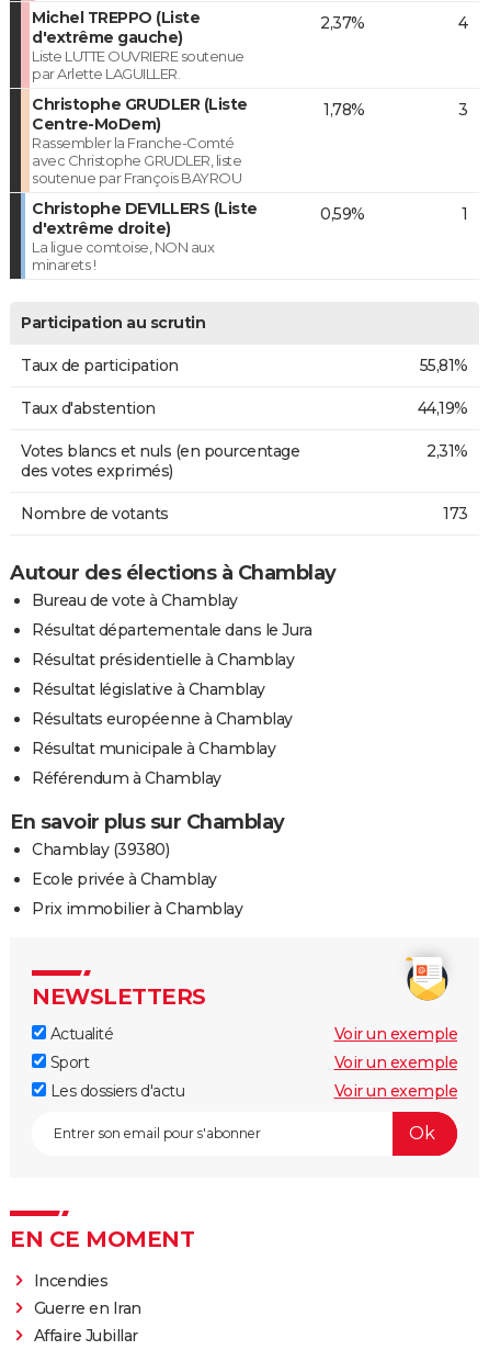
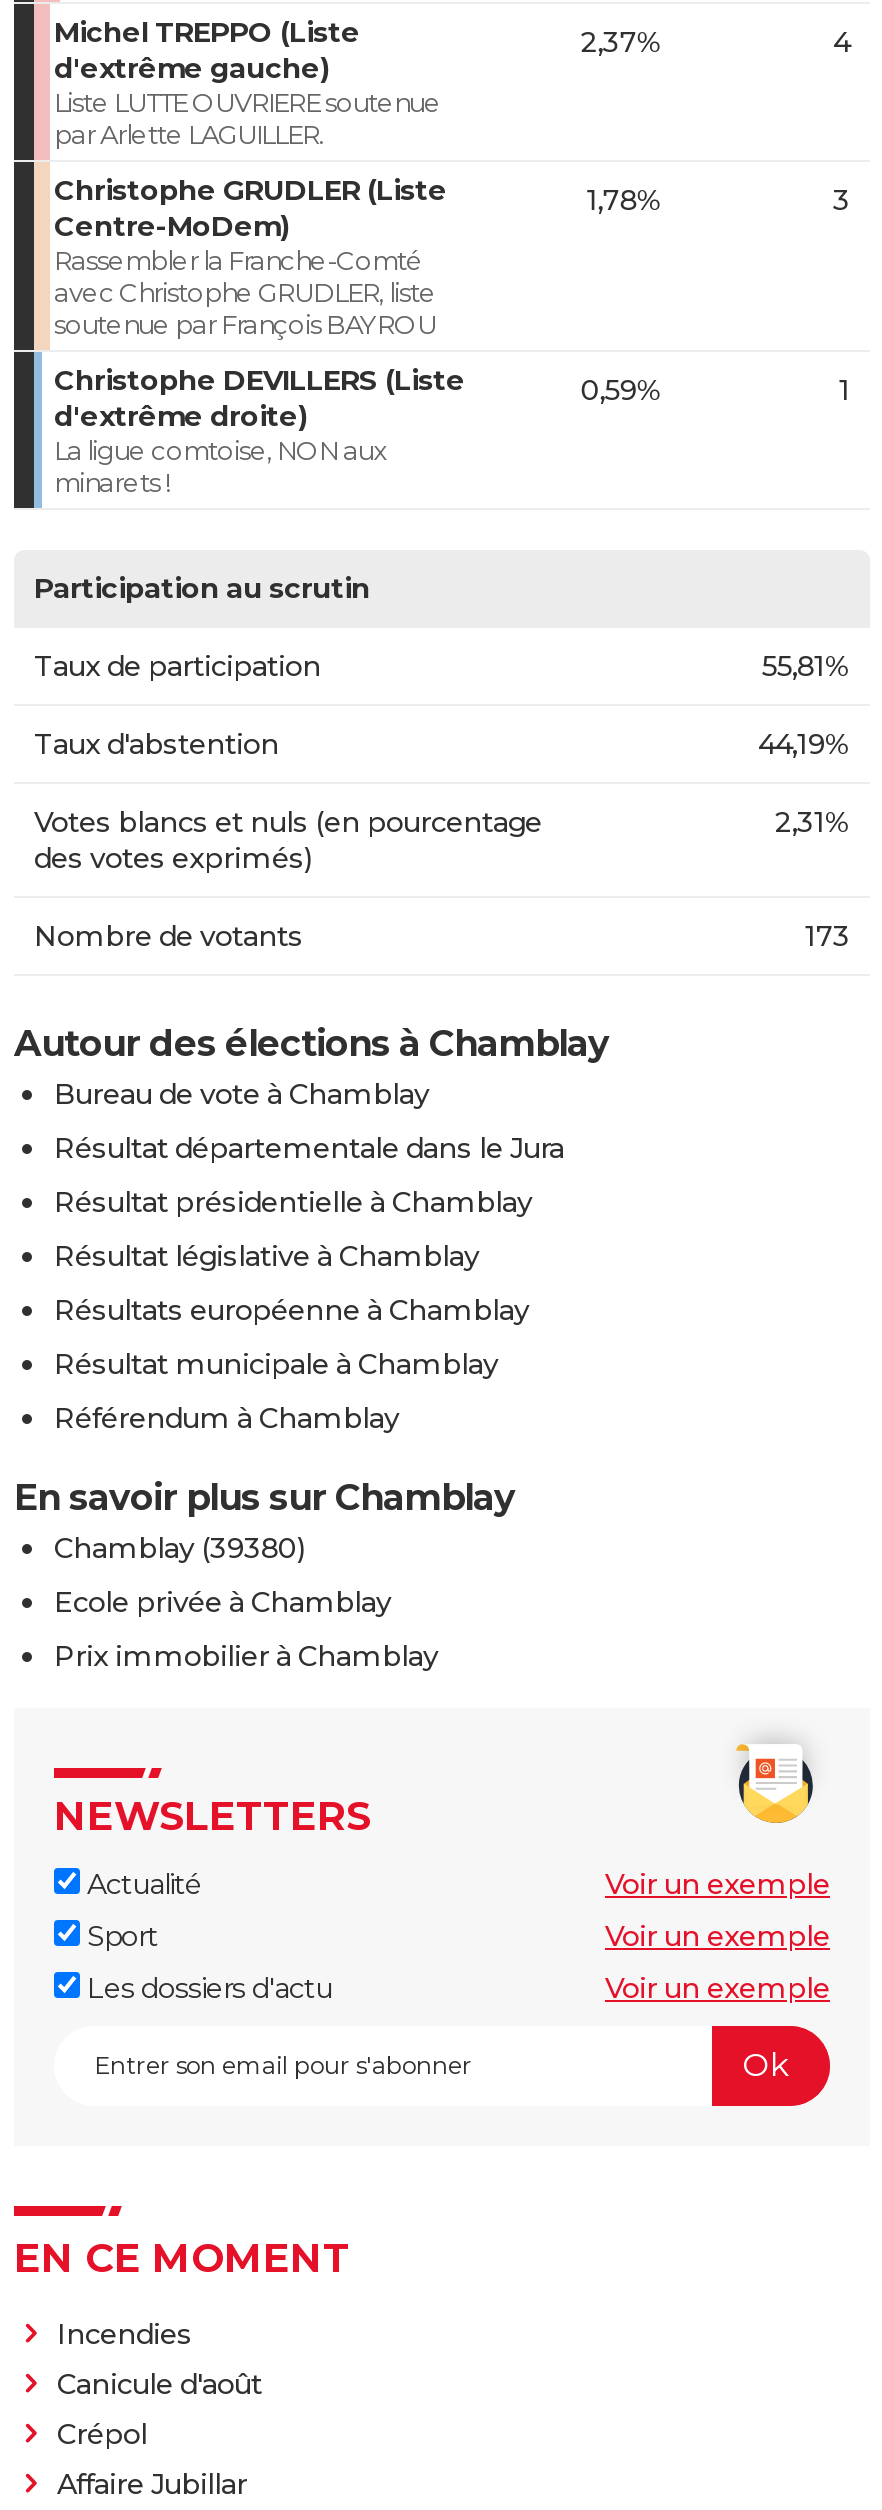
[33,1298,141,1318] Guerre en Iran -> [57,2365,262,2451] Canicule d'août | Crépol

